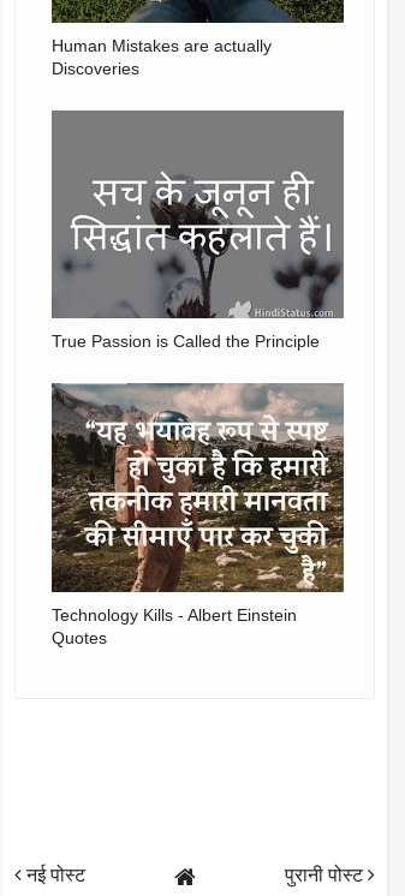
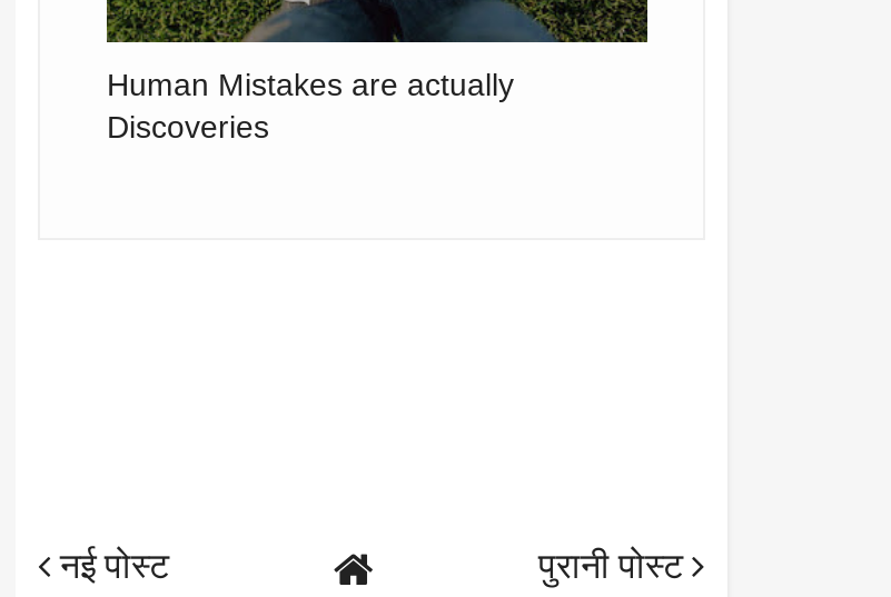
[50,109,345,351] [image] | True Passion is Called the Principle -> none
[50,382,345,647] [image] | Technology Kills - Albert Einstein | Quotes -> none

